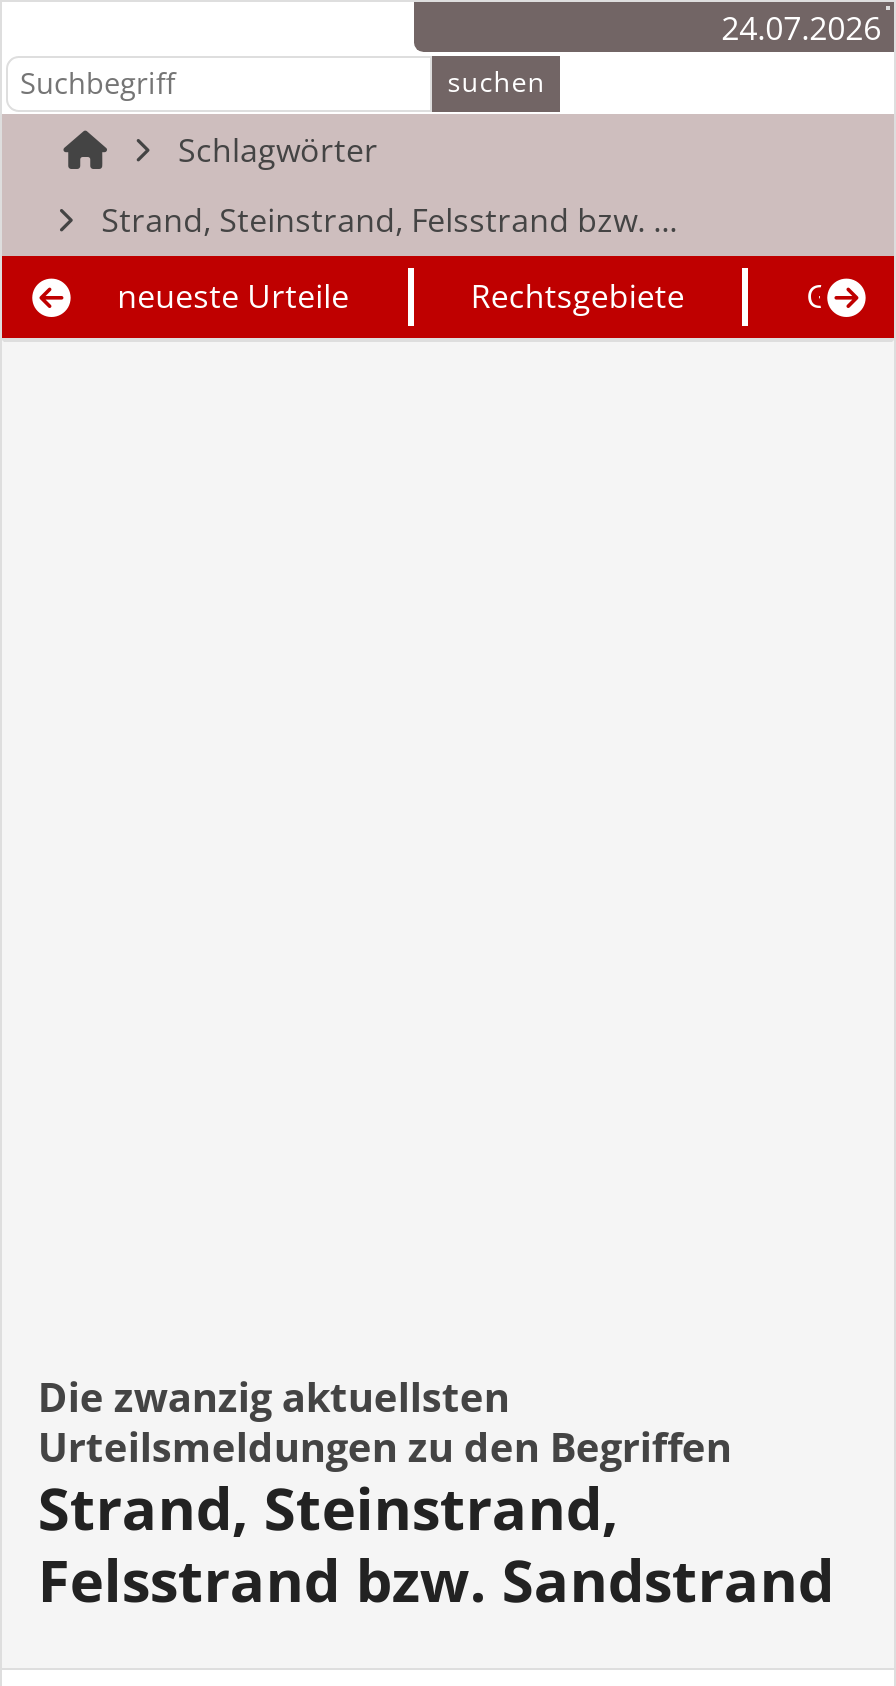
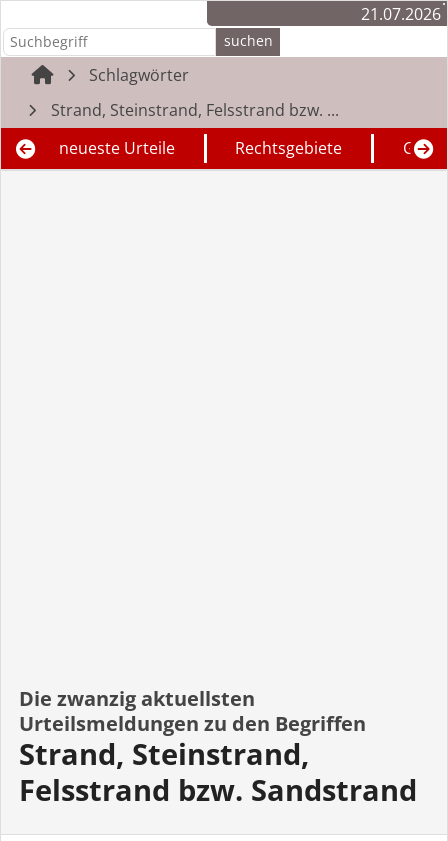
[721,5,881,49] 24.07.2026 -> [361,3,441,25] 21.07.2026

